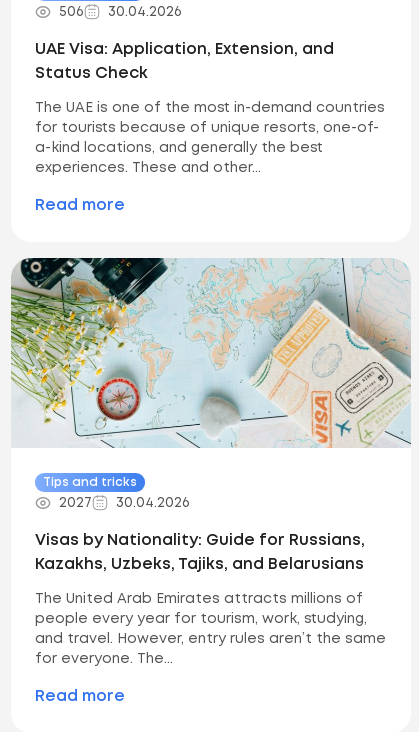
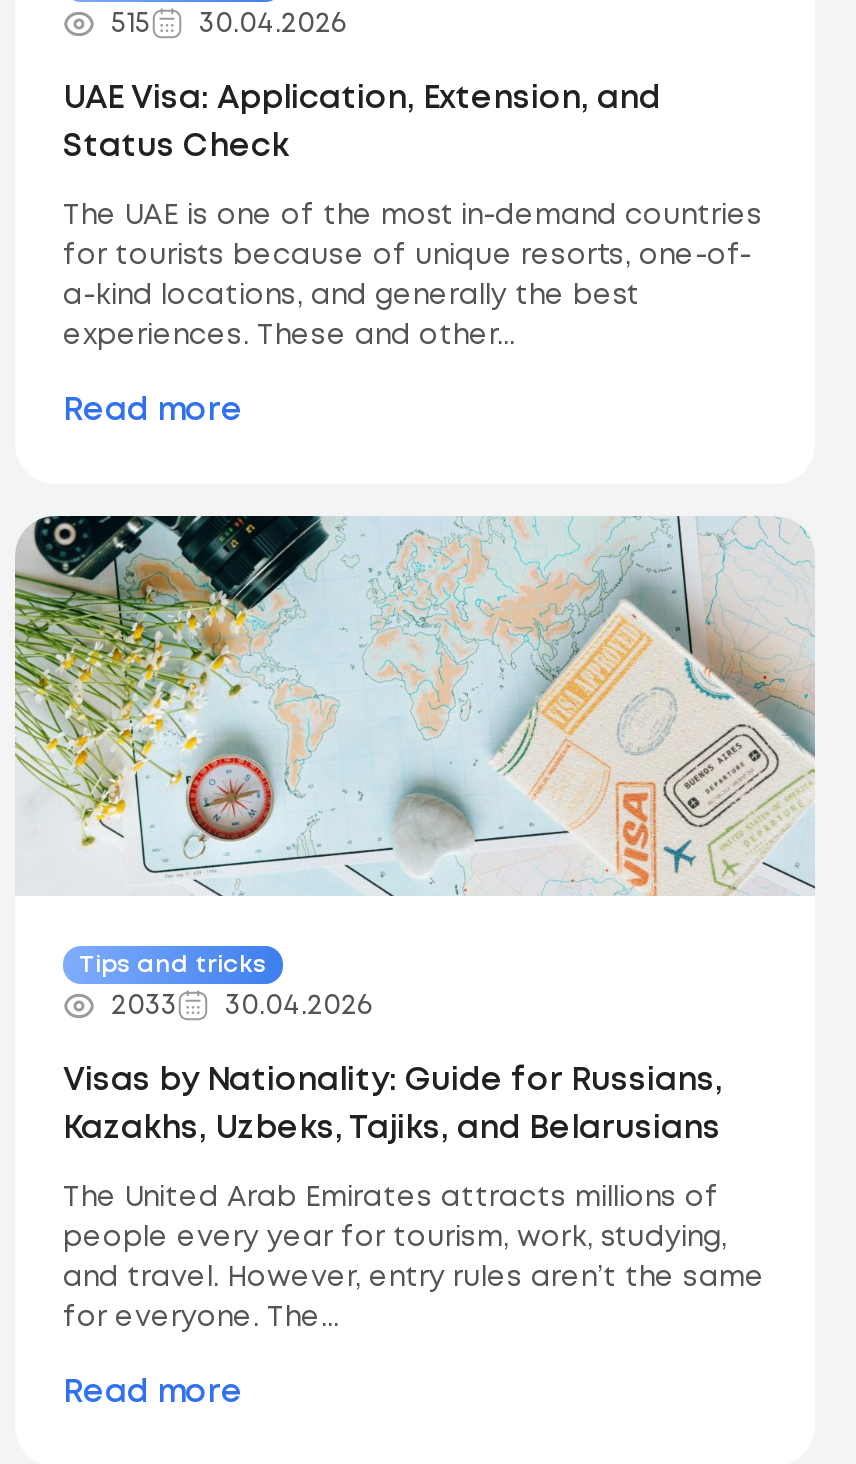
[59,6,182,18] 506 30.04.2026 -> [111,12,347,36] 515 30.04.2026
[59,497,190,509] 2027 30.04.2026 -> [111,994,373,1018] 2033 30.04.2026

